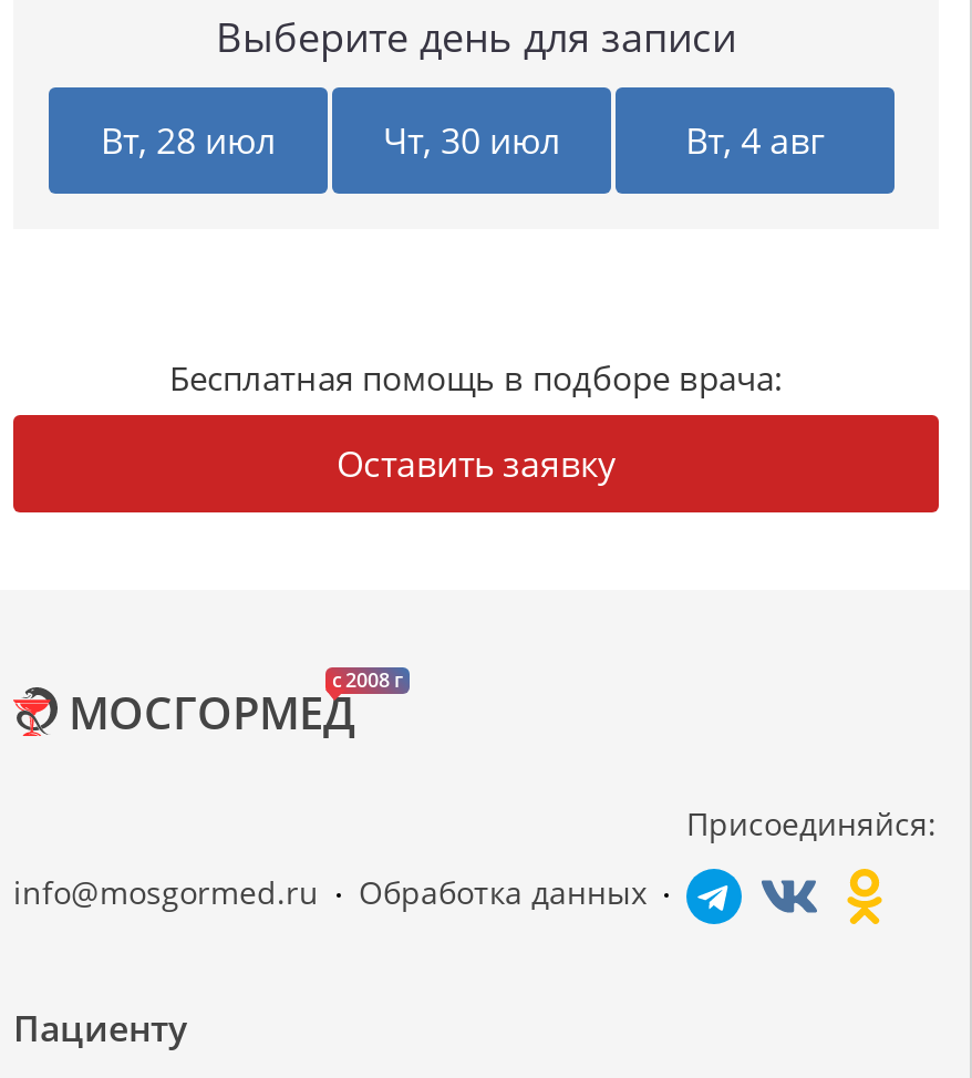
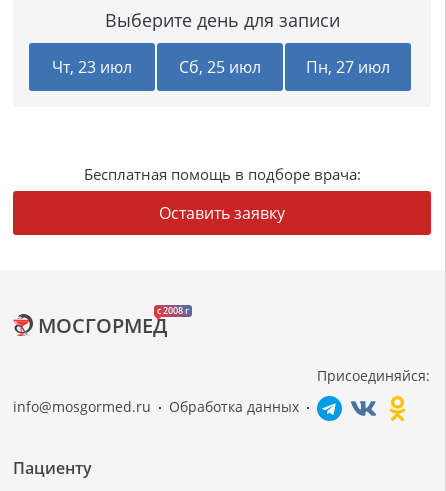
[101,116,825,165] Вт, 28 июл | Чт, 30 июл | Вт, 4 авг -> [52,56,390,78] Чт, 23 июл | Сб, 25 июл | Пн, 27 июл

